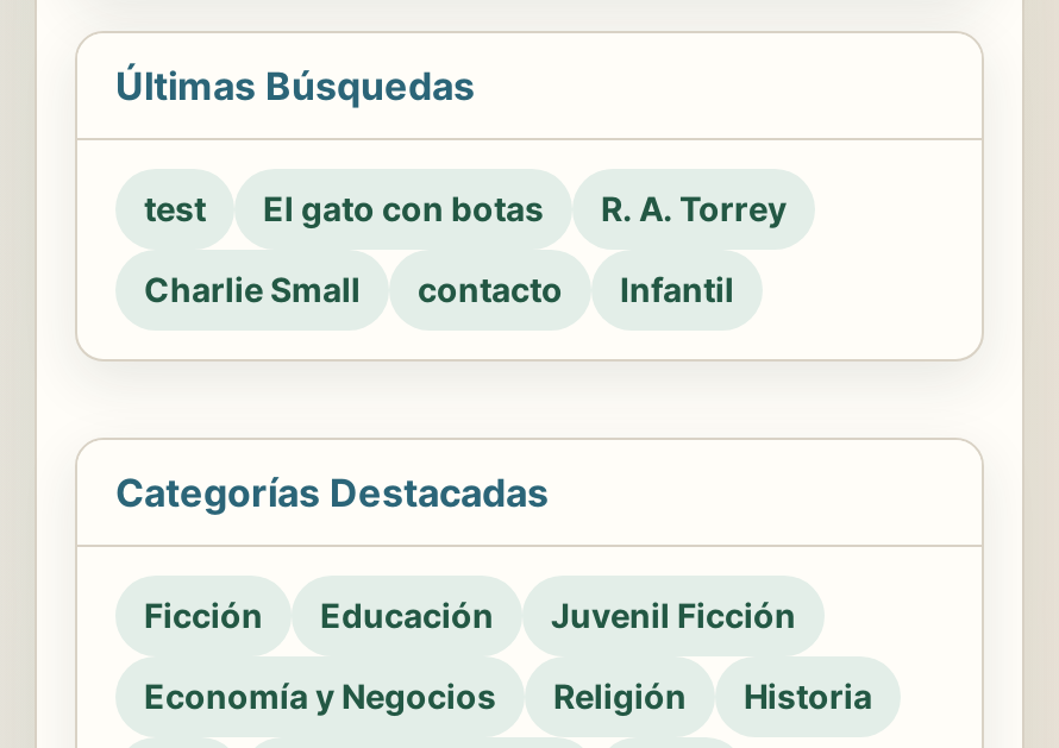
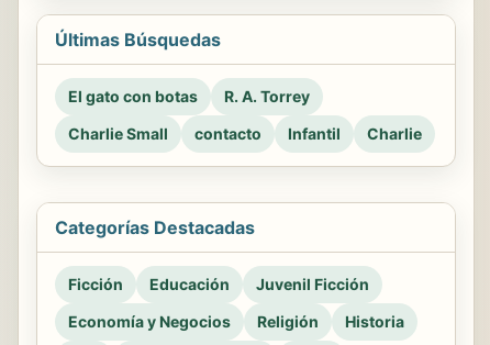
[144,188,206,229] test -> none
none -> [367,124,422,142] Charlie

